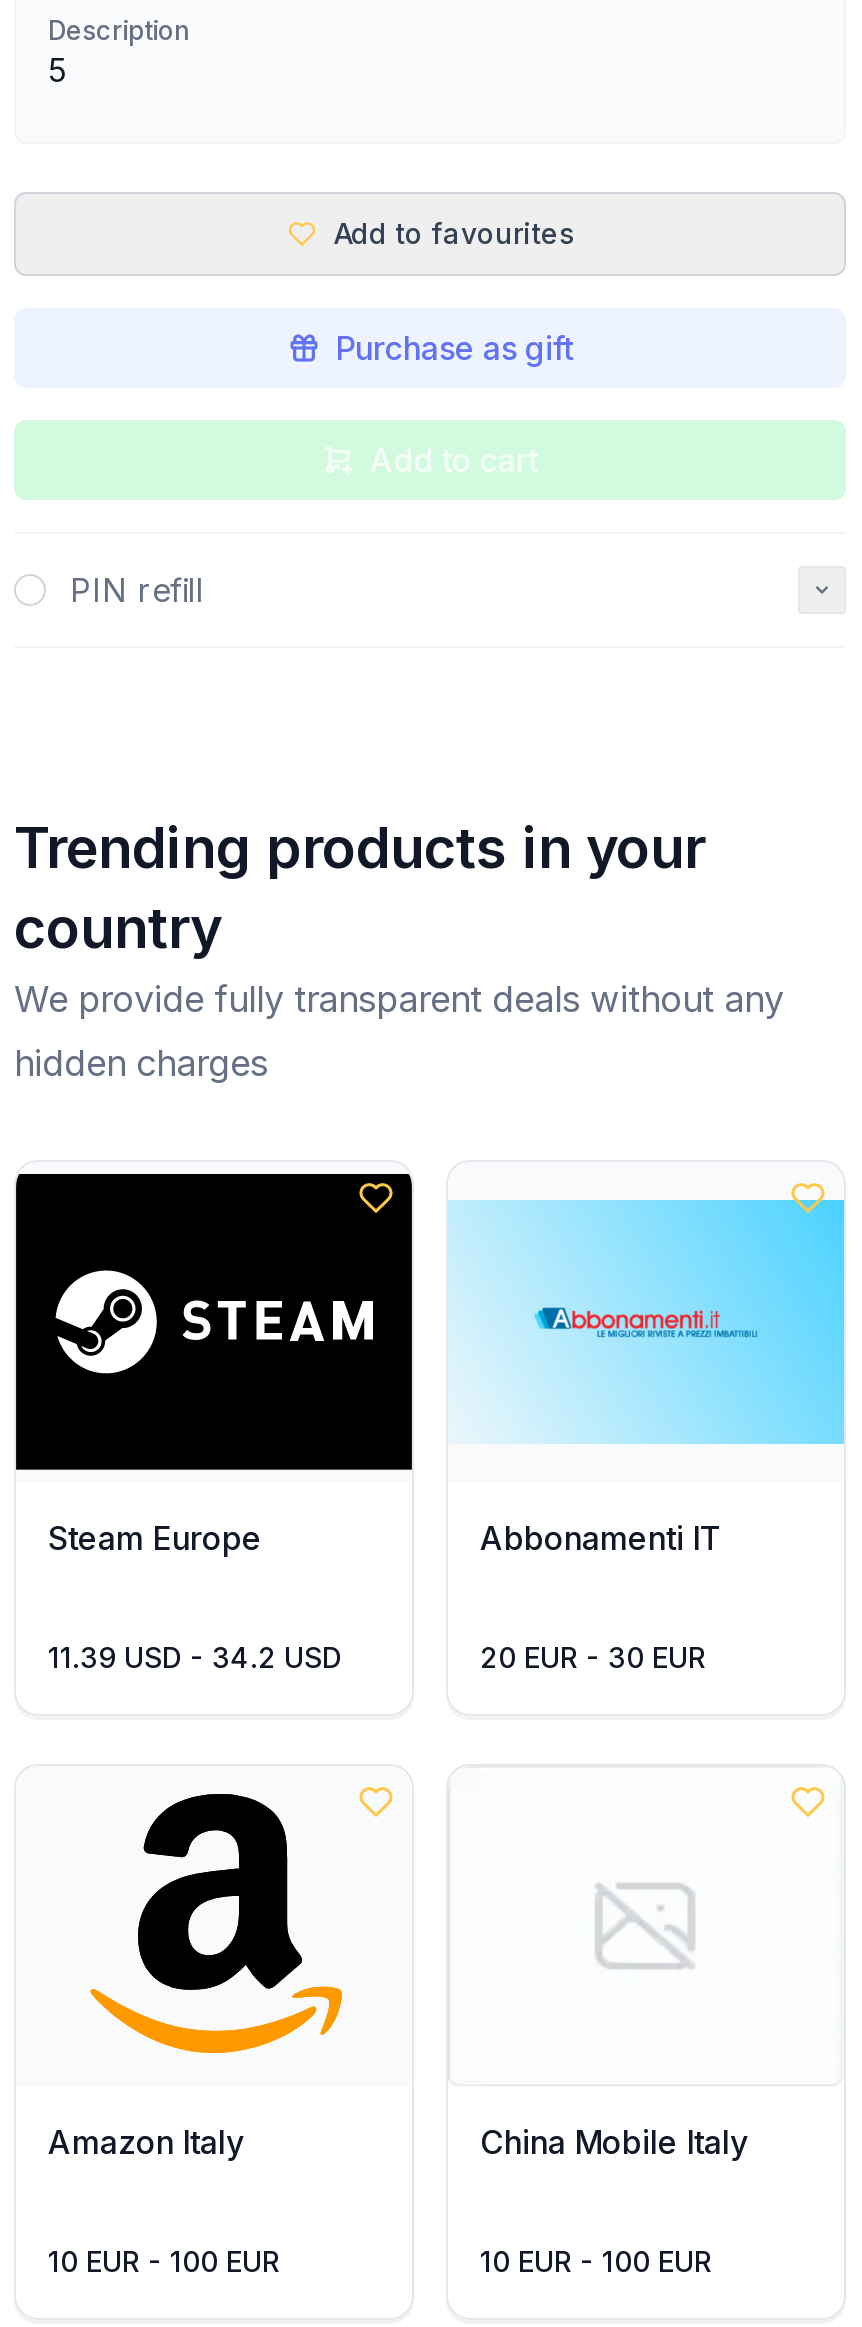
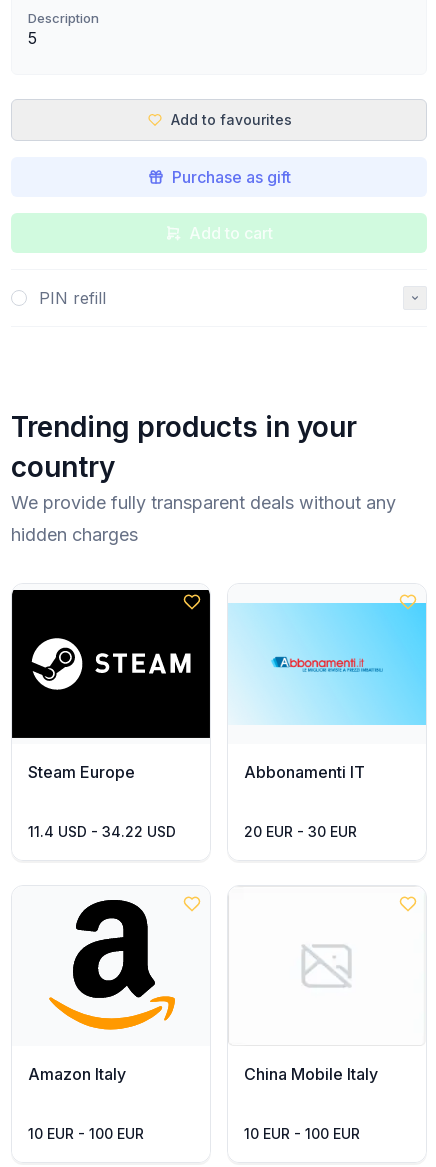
[48,1640,342,1674] 11.39 USD - 34.2 USD -> [28,823,176,840] 11.4 USD - 34.22 USD

